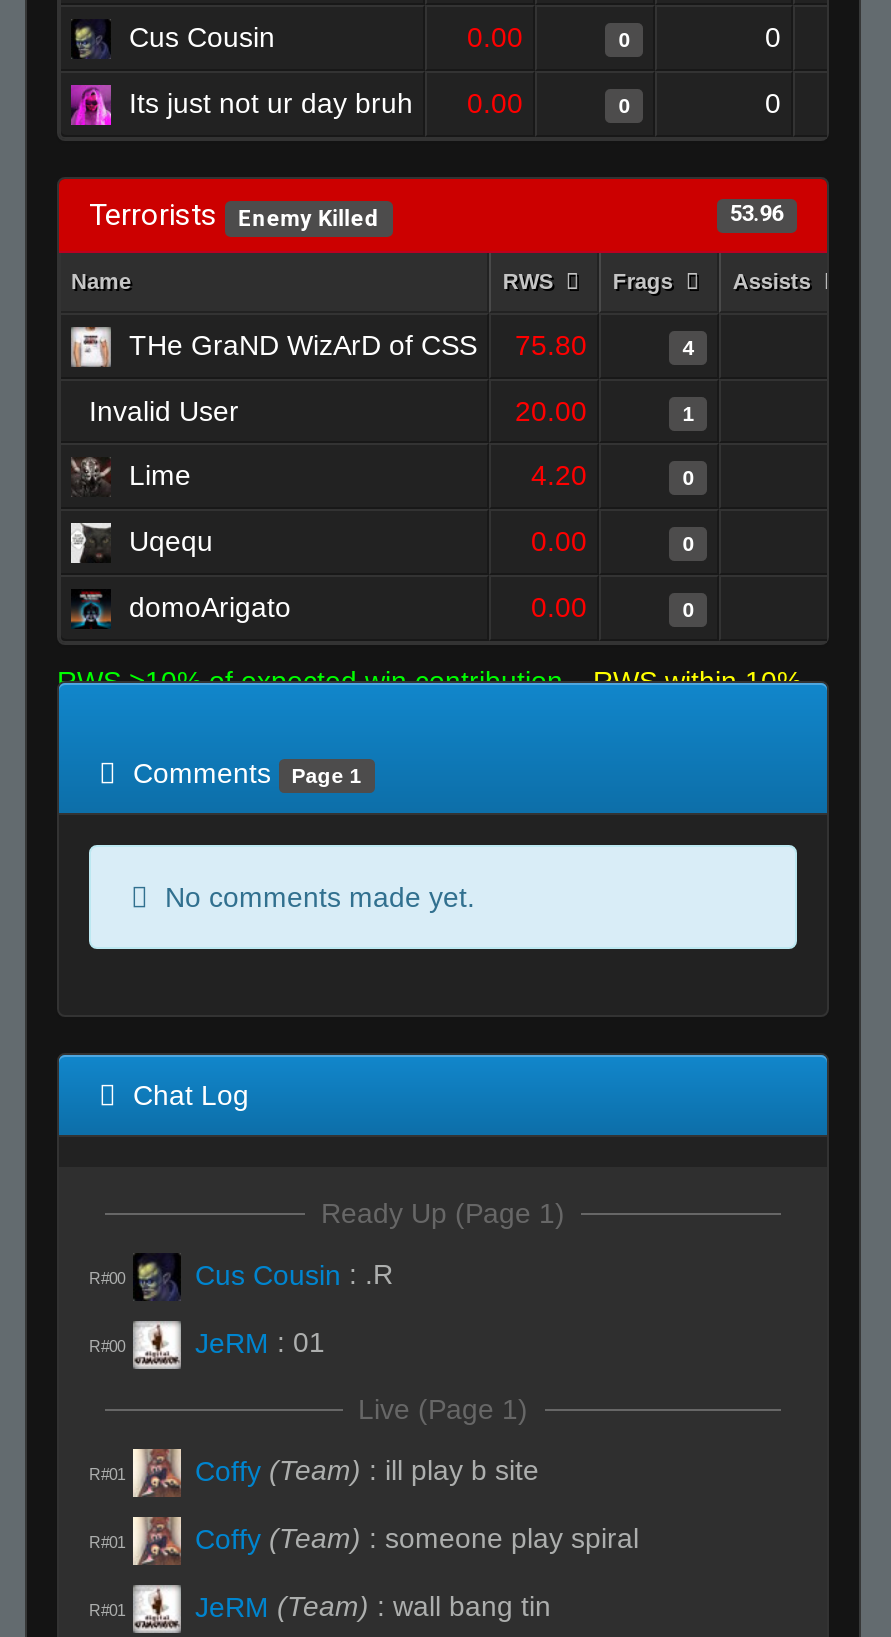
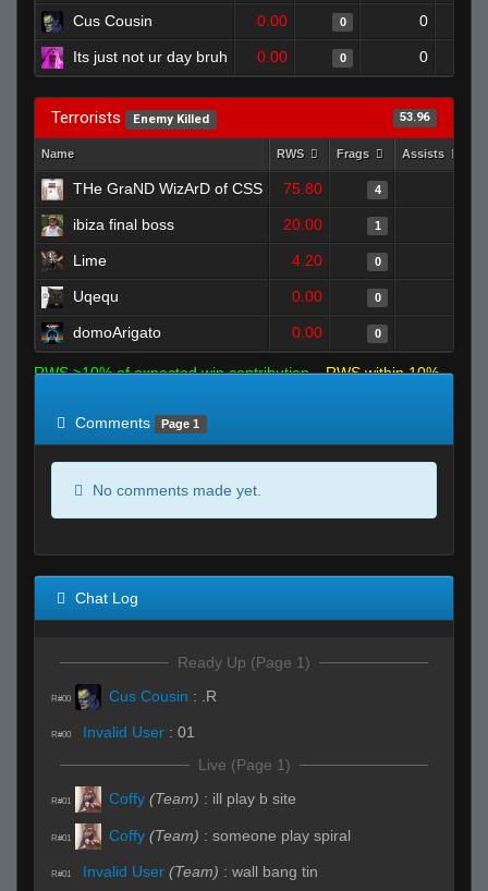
[89,395,239,427] Invalid User -> [73,216,174,233] ibiza final boss
[195,1326,325,1358] JeRM : 01 -> [83,723,195,741] Invalid User : 01
[195,1590,551,1622] JeRM (Team): wall bang tin -> [83,863,318,880] Invalid User (Team): wall bang tin

